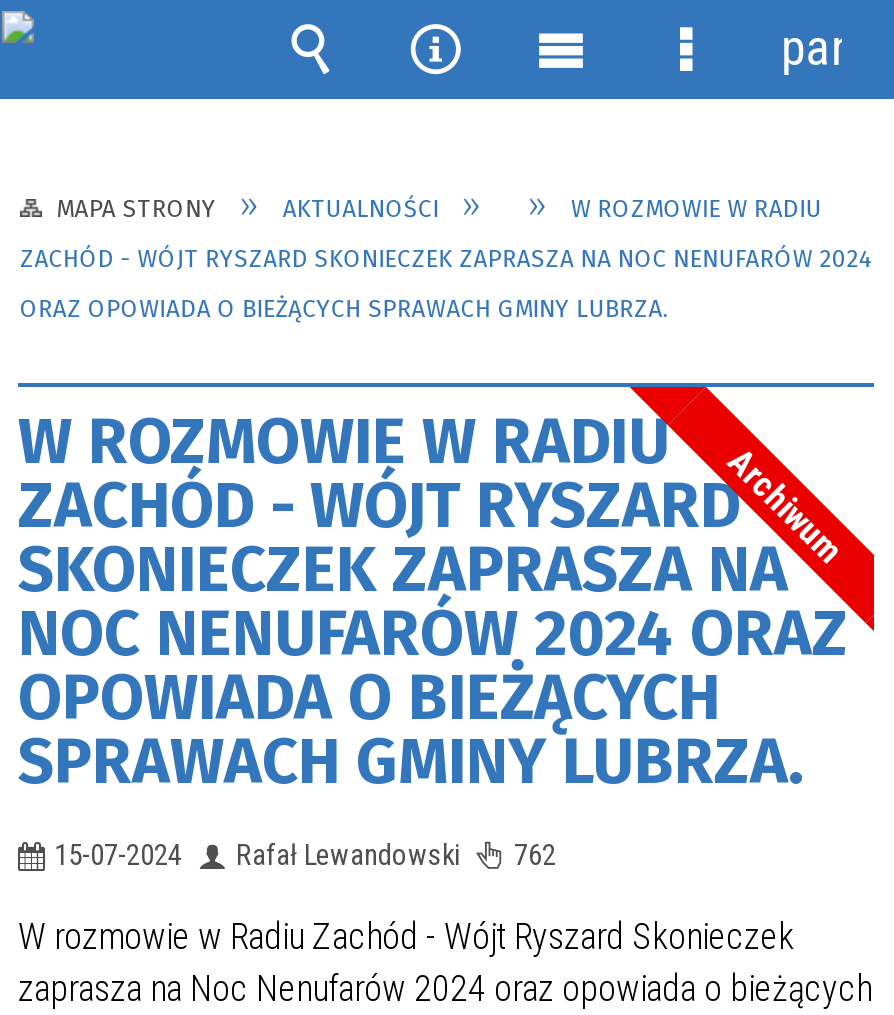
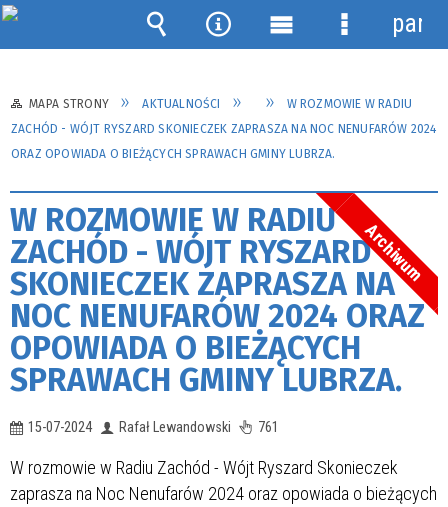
[54,838,556,872] 15-07-2024 Rafał Lewandowski 762 -> [28,418,279,435] 15-07-2024 Rafał Lewandowski 761

